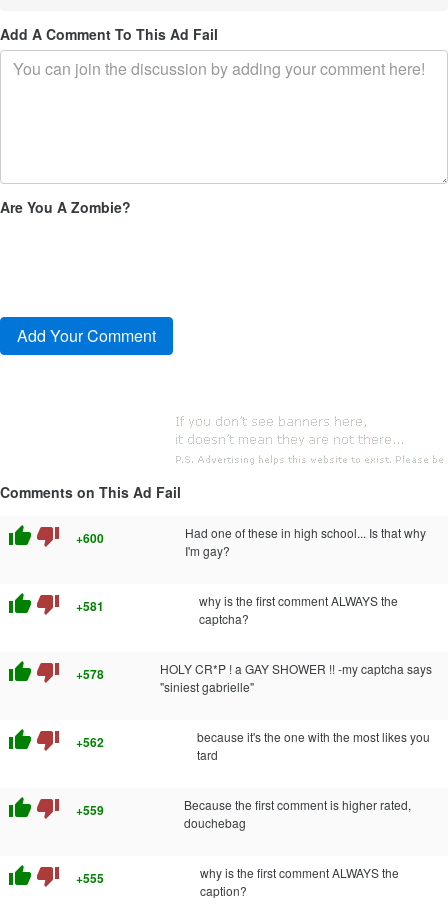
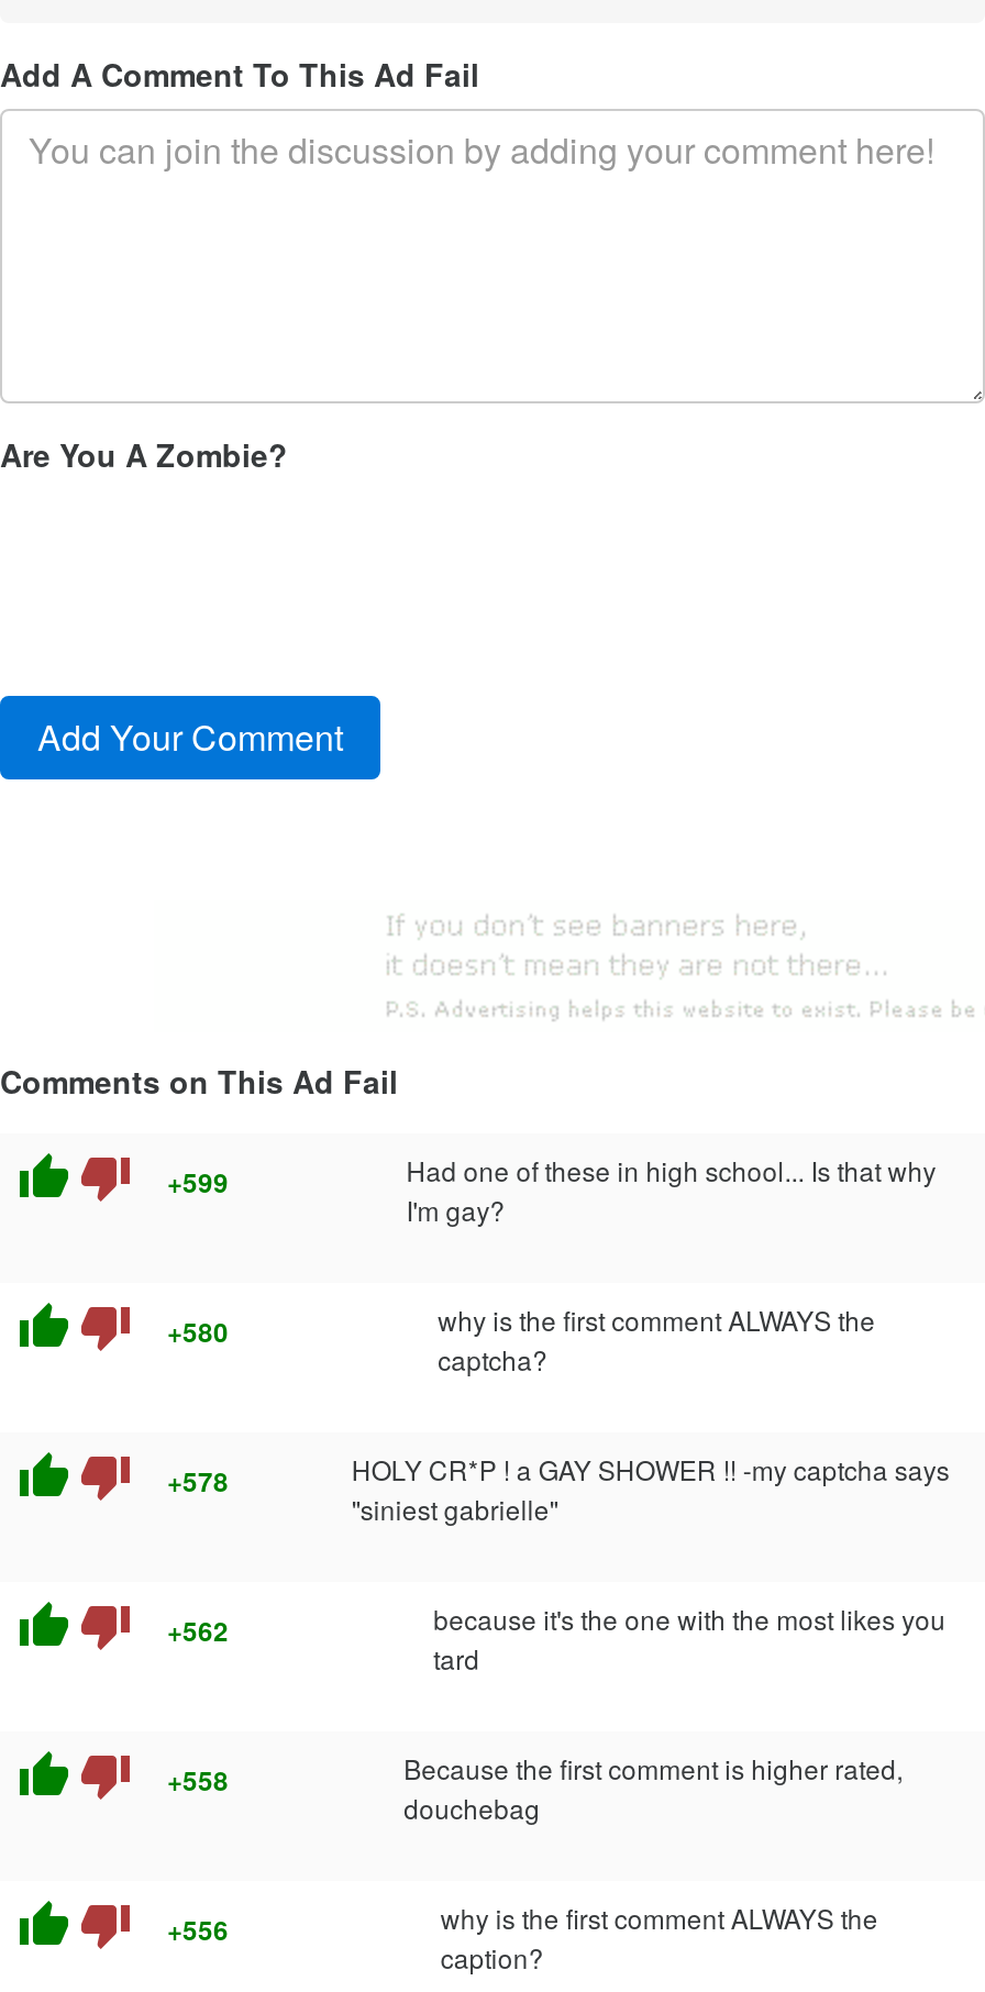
[76,529,104,547] +600 -> [167,1163,229,1202] +599
[76,597,104,615] +581 -> [167,1312,229,1352] +580
[76,801,104,819] +559 -> [167,1761,229,1800] +558
[76,869,104,887] +555 -> [167,1910,229,1950] +556

